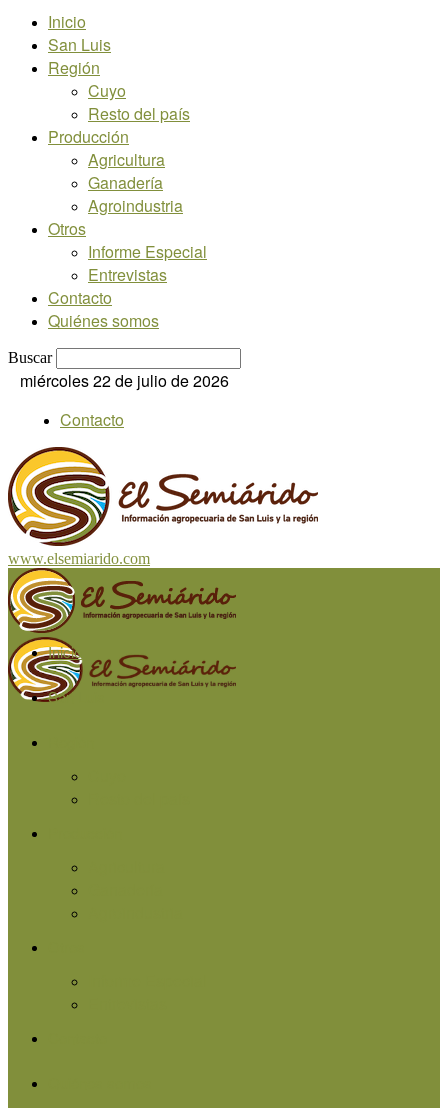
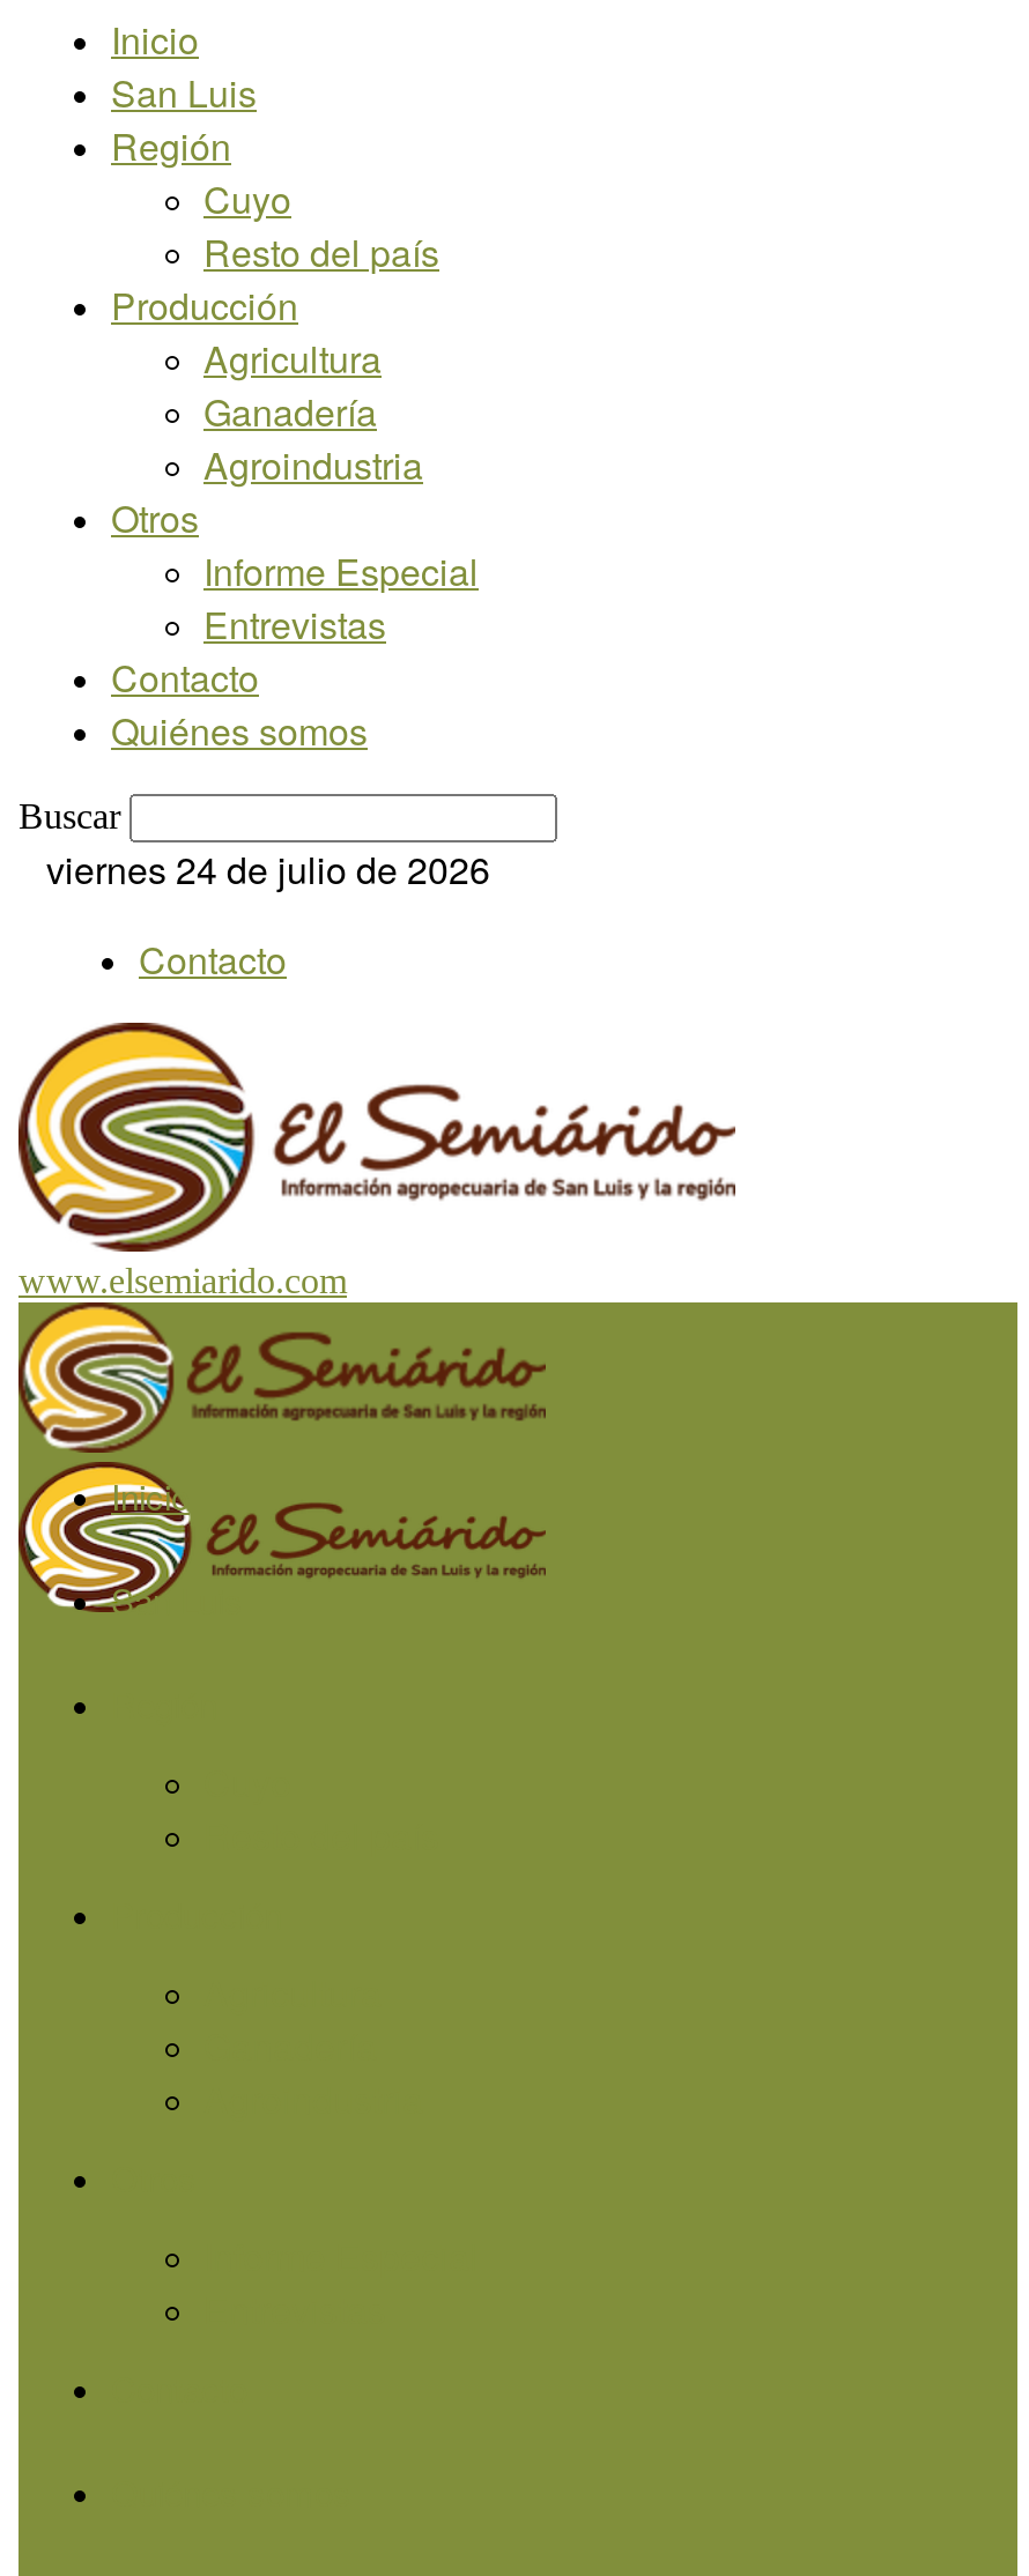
[20,369,229,392] miércoles 22 de julio de 2026 -> [46,842,490,896] viernes 24 de julio de 2026

